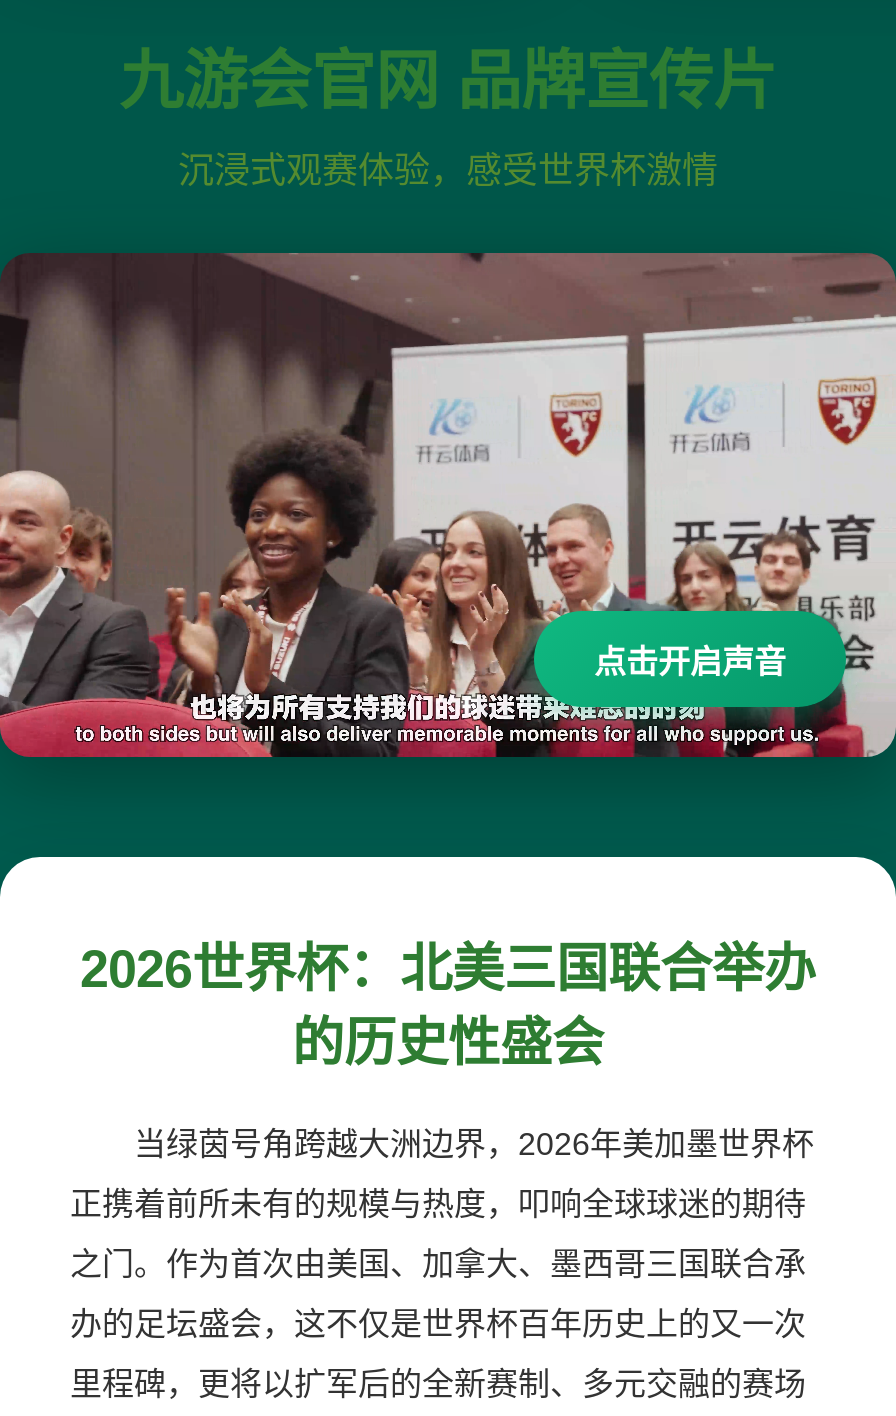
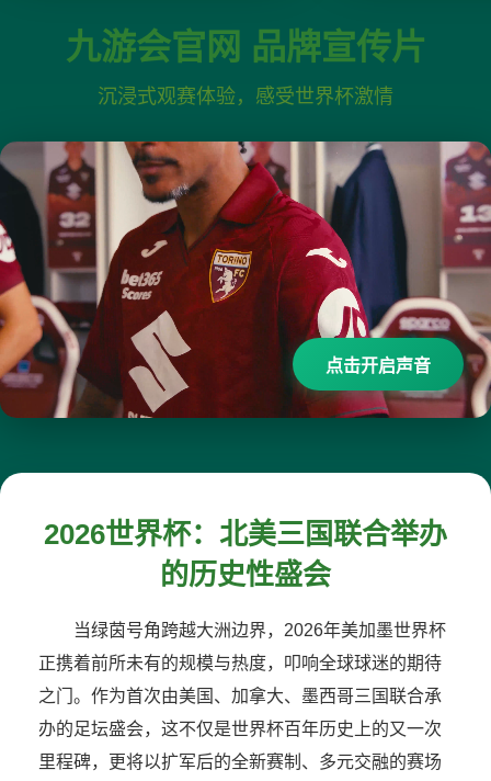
[6,253,890,759] [image] -> [3,140,488,419] [image]

